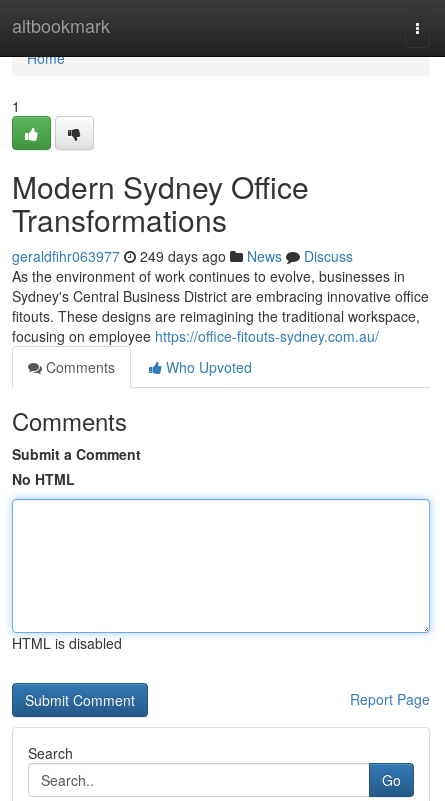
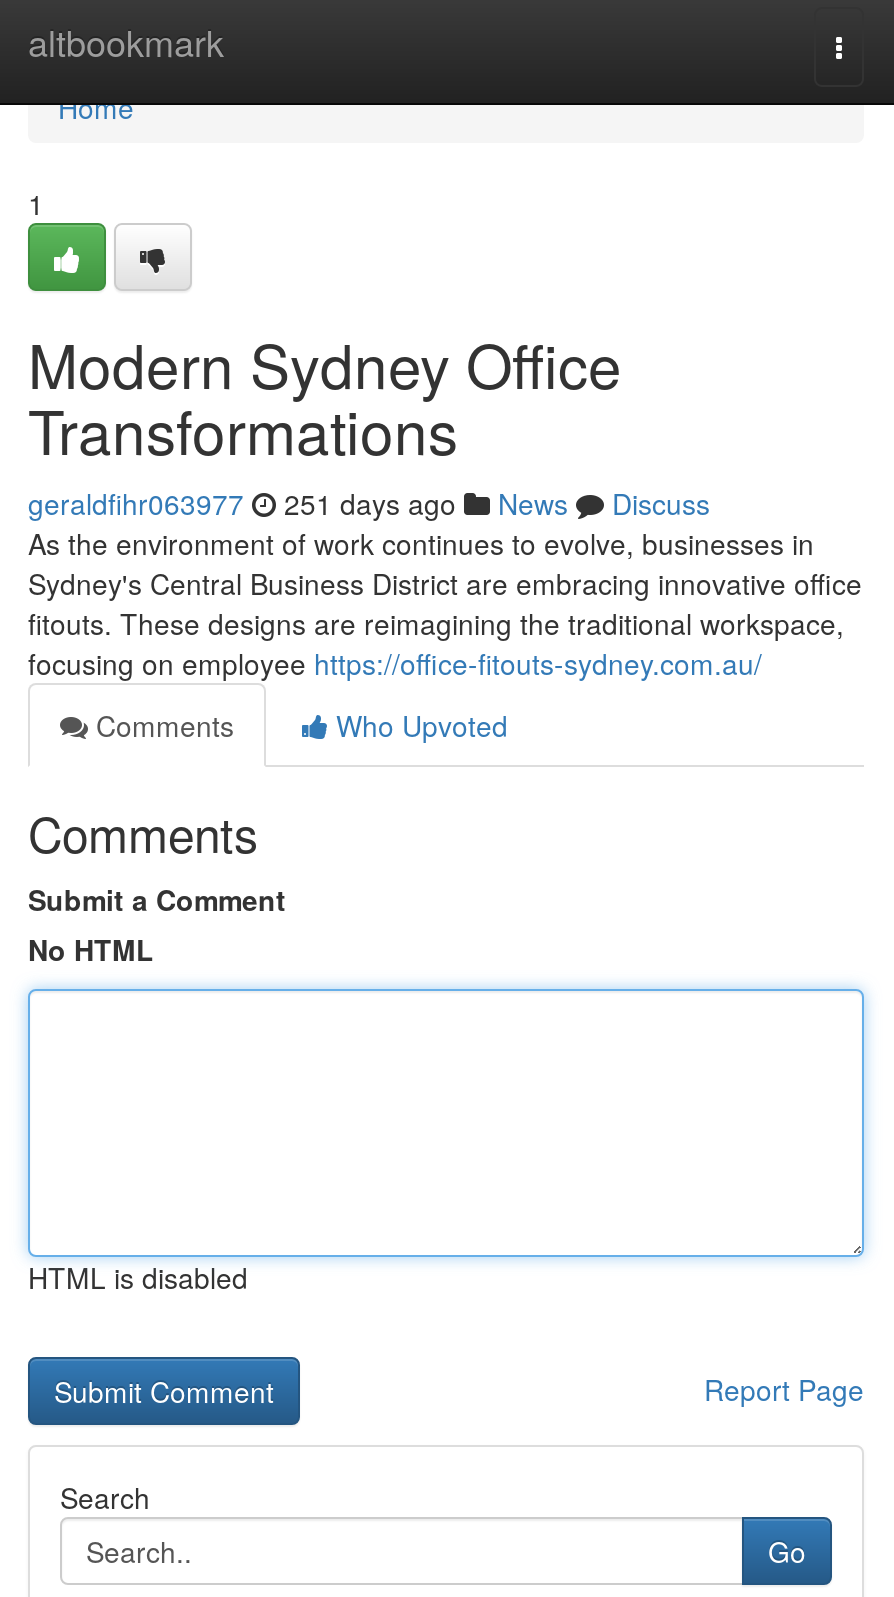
[12,246,353,266] geraldfihr063977 249 days ago News Discuss -> [28,483,710,523] geraldfihr063977 251 days ago News Discuss

